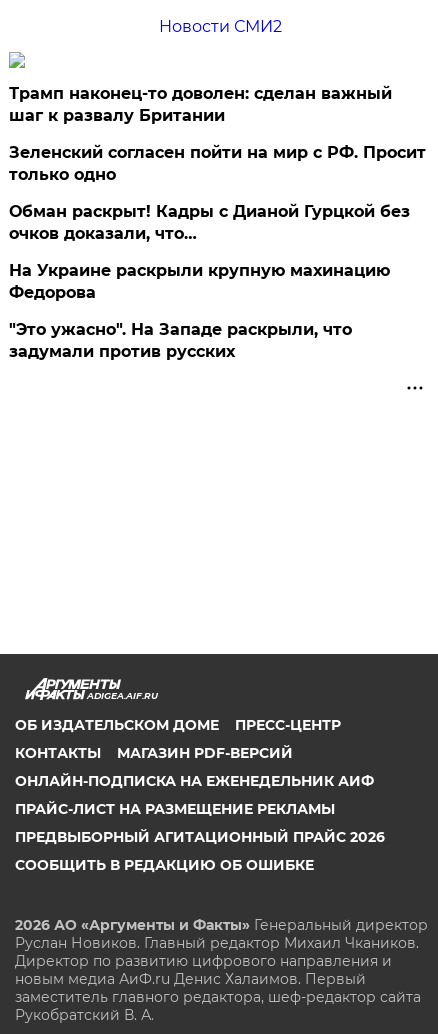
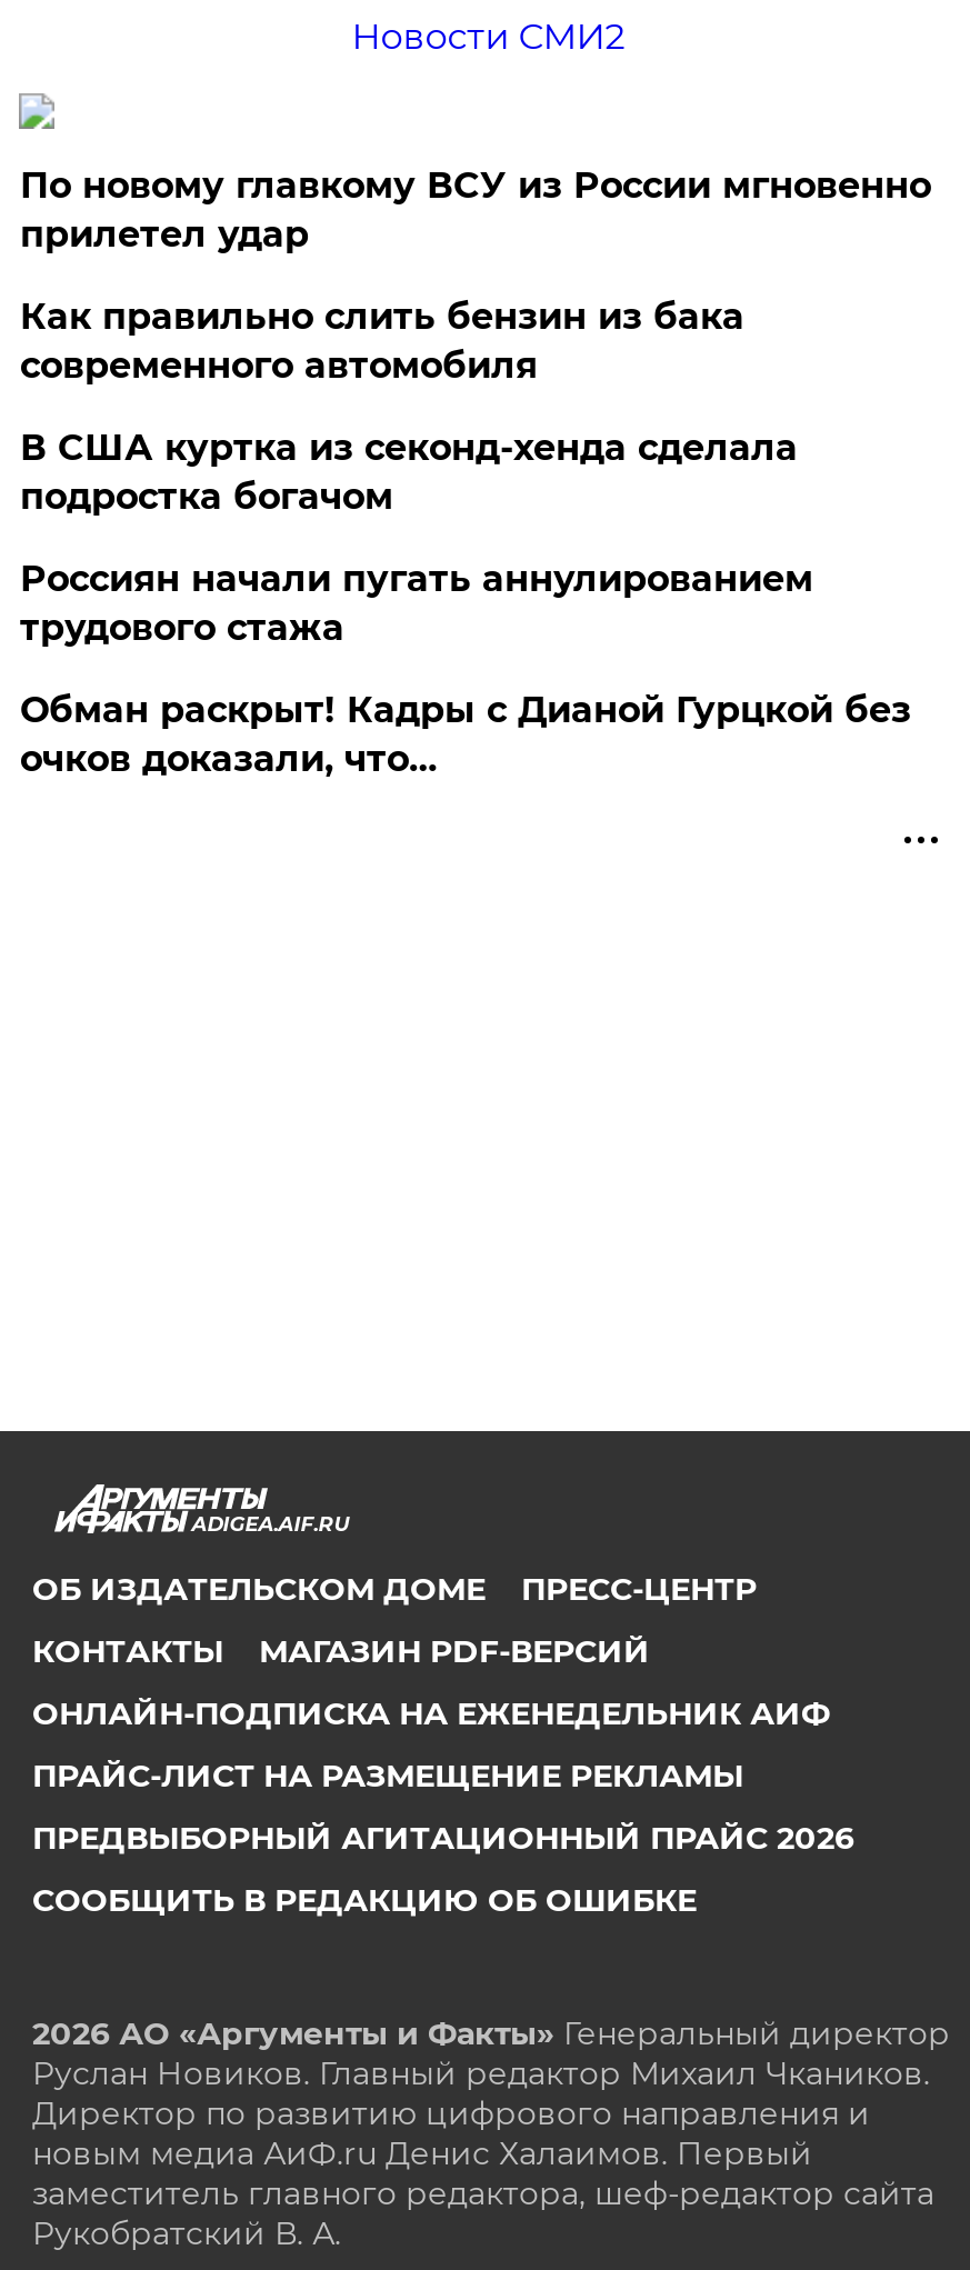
[9,84,426,184] Трамп наконец-то доволен: сделан важный | шаг к развалу Британии | Зеленский согласен пойти на мир с РФ. Просит | только одно -> [20,164,931,649] По новому главкому ВСУ из России мгновенно | прилетел удар | Как правильно слить бензин из бака | современного автомобиля | В США куртка из секонд-хенда сделала | подростка богачом | Россиян начали пугать аннулированием | трудового стажа
moved [9,202,410,243] -> [20,689,911,780]: Обман раскрыт! Кадры с Дианой Гурцкой без | очков доказали, что…
[9,261,390,361] На Украине раскрыли крупную махинацию | Федорова | "Это ужасно". На Западе раскрыли, что | задумали против русских -> none

